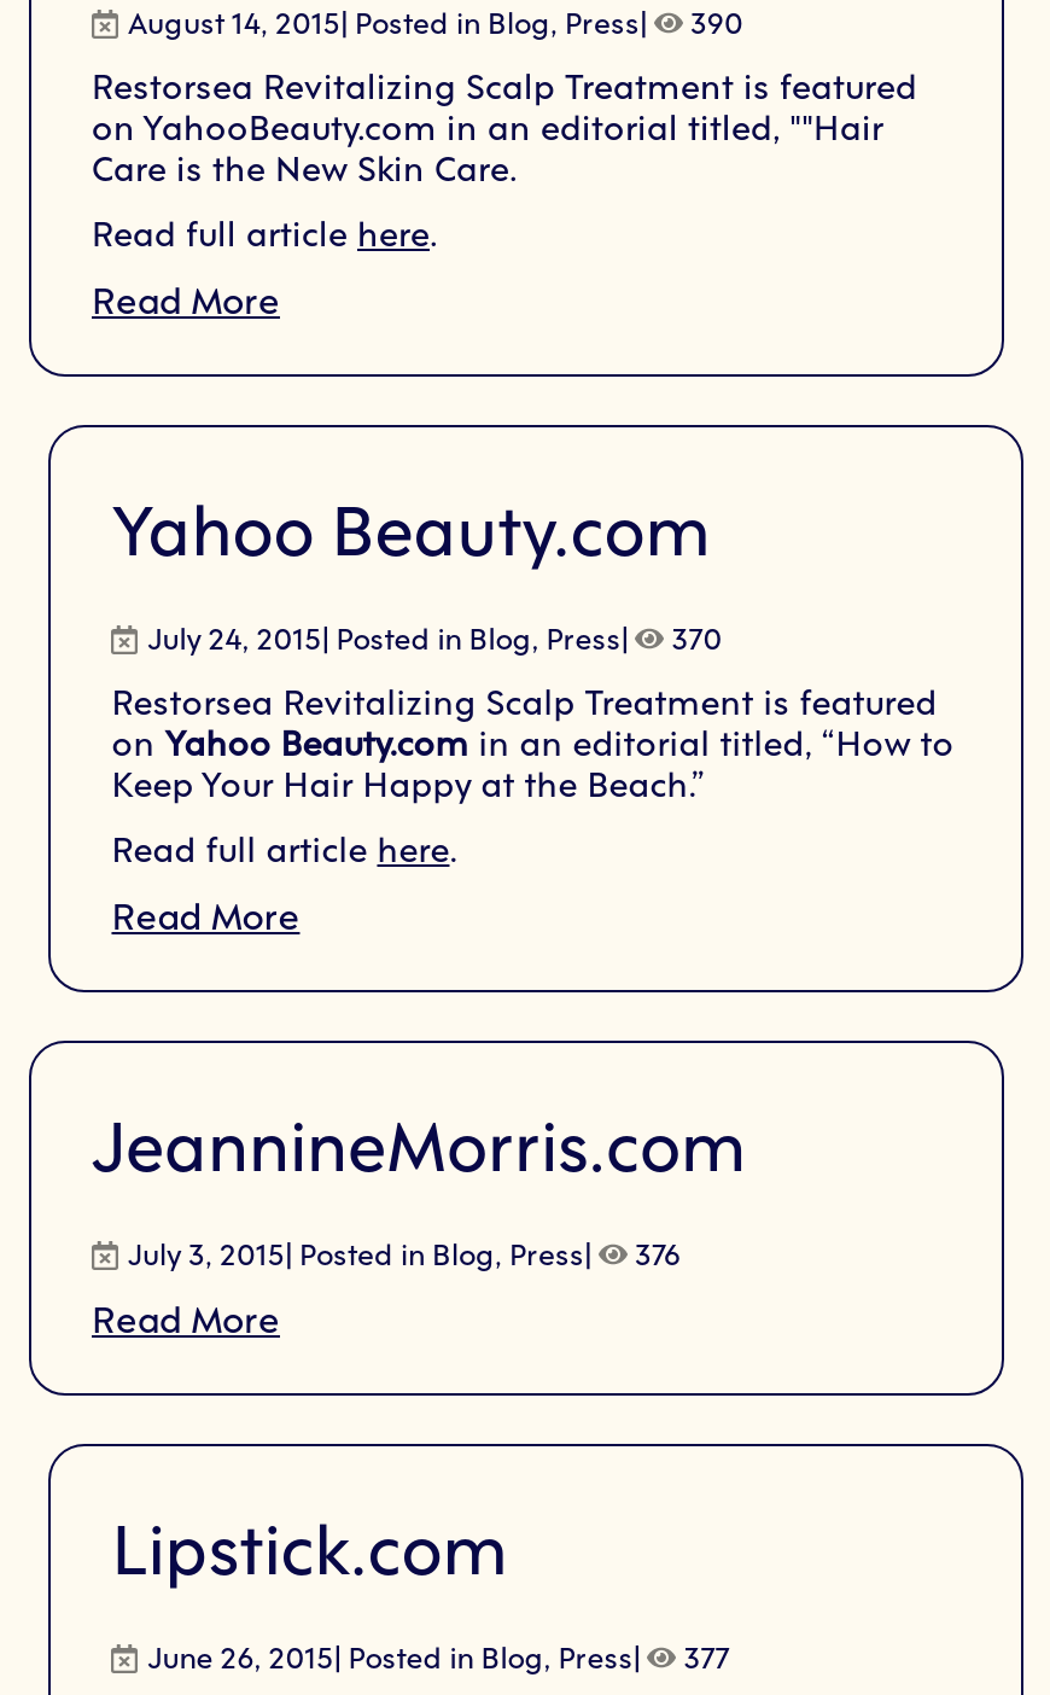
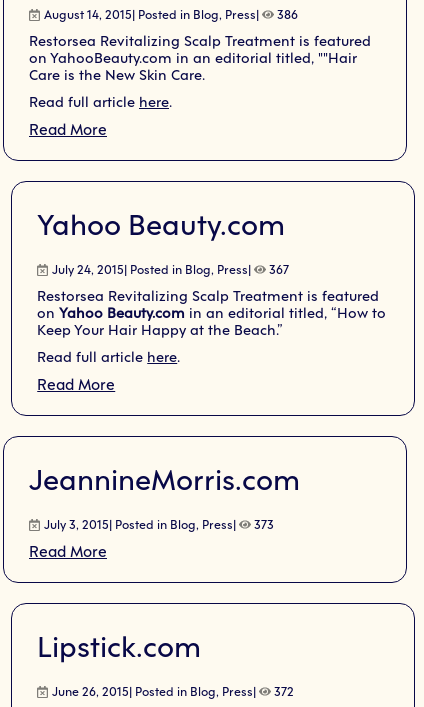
[683,12,743,41] 390 -> [274,10,298,22] 386
[664,628,722,657] 370 -> [266,265,289,277] 367
[628,1243,681,1272] 376 -> [251,520,274,532] 373
[676,1647,729,1676] 377 -> [271,687,294,699] 372

